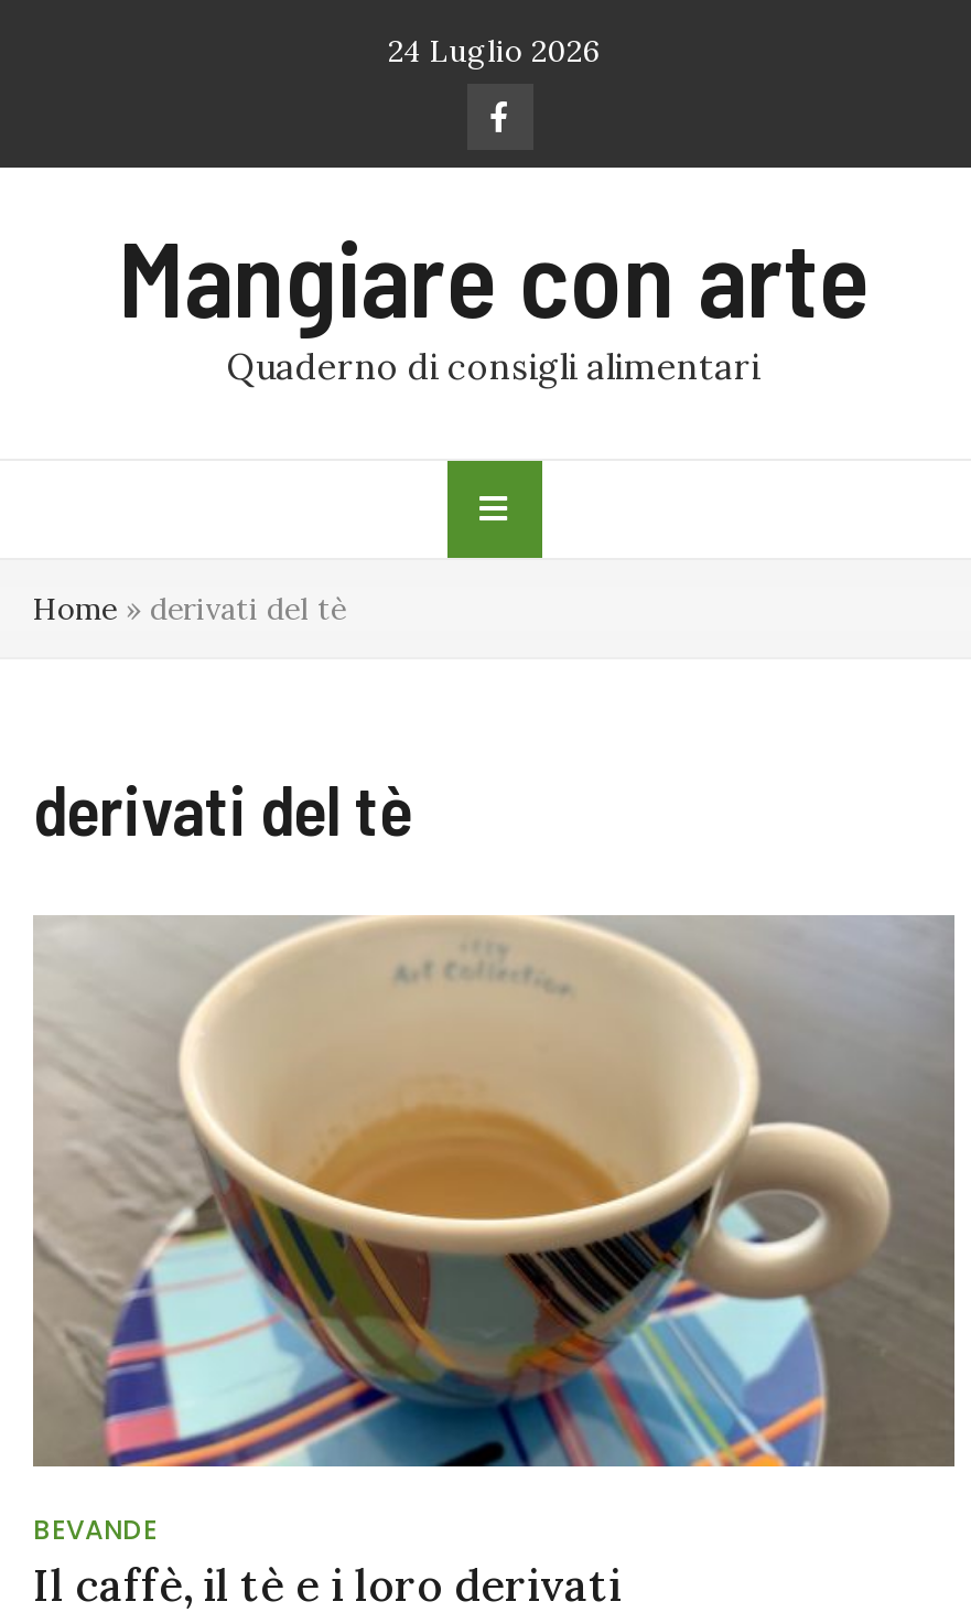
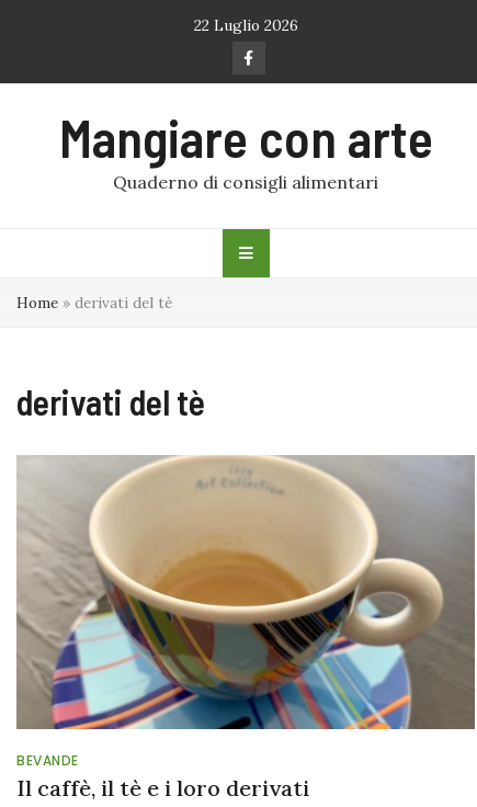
[388,31,600,71] 24 Luglio 2026 -> [194,15,298,35] 22 Luglio 2026

